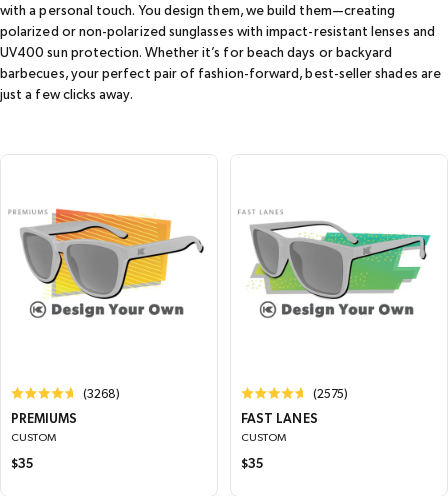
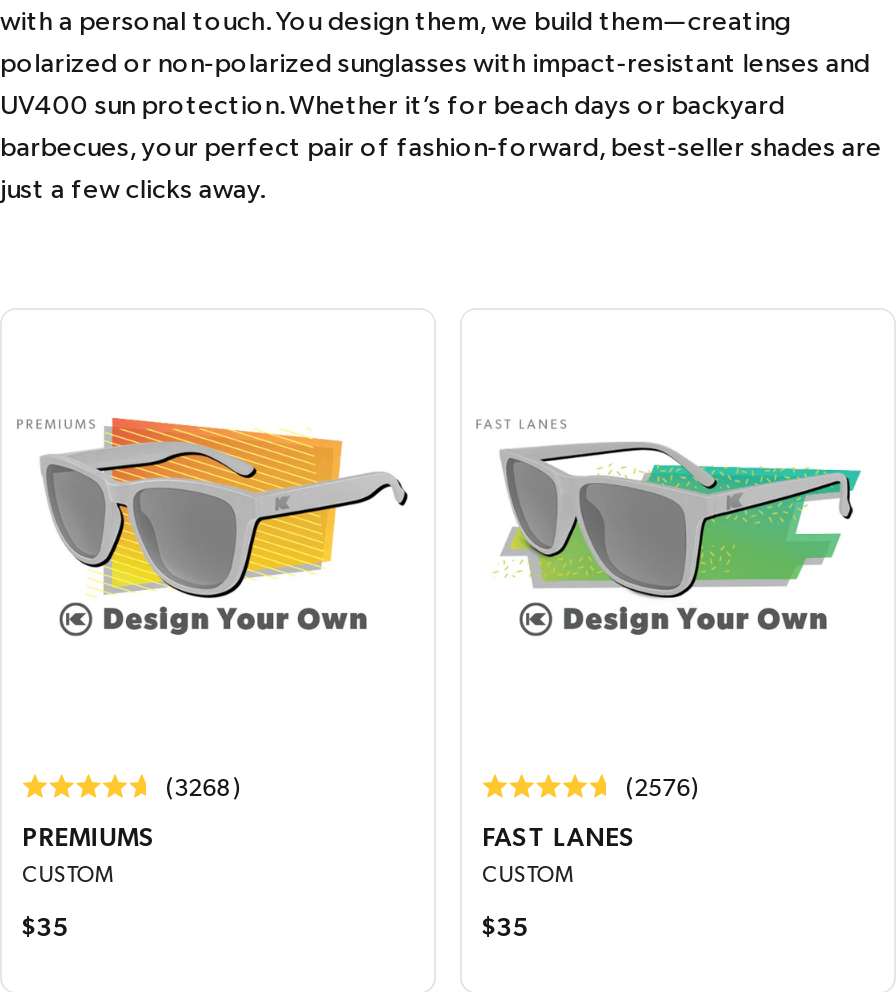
[313,387,348,402] (2575) -> [626,774,699,804] (2576)

